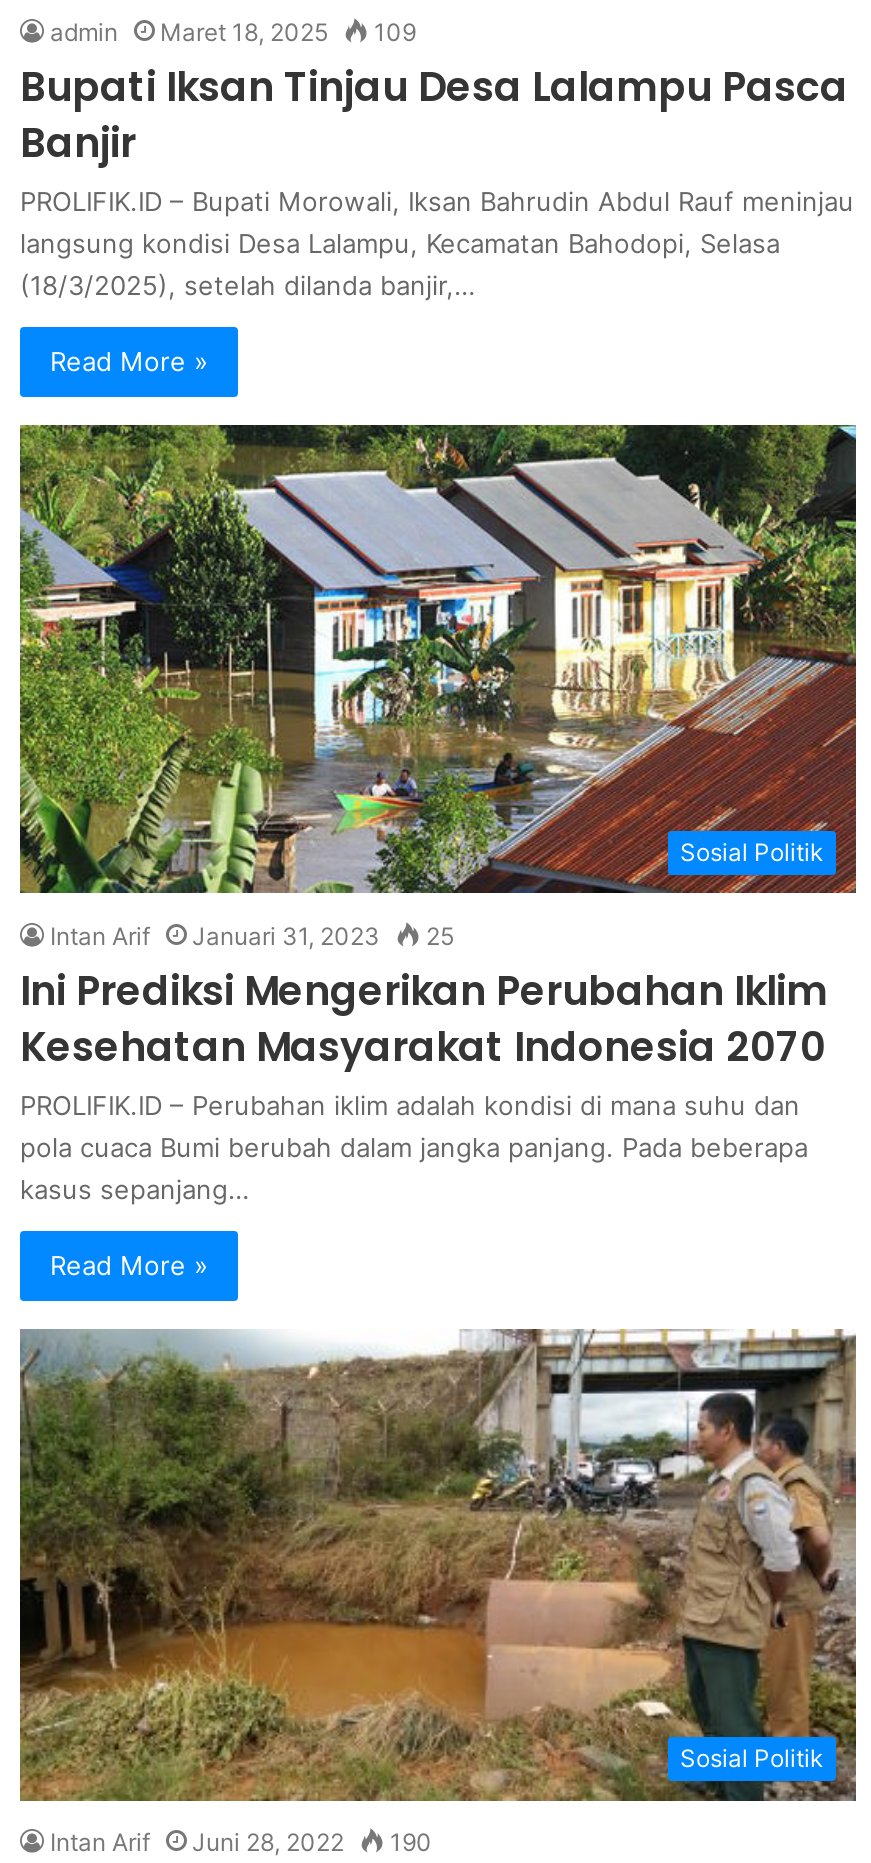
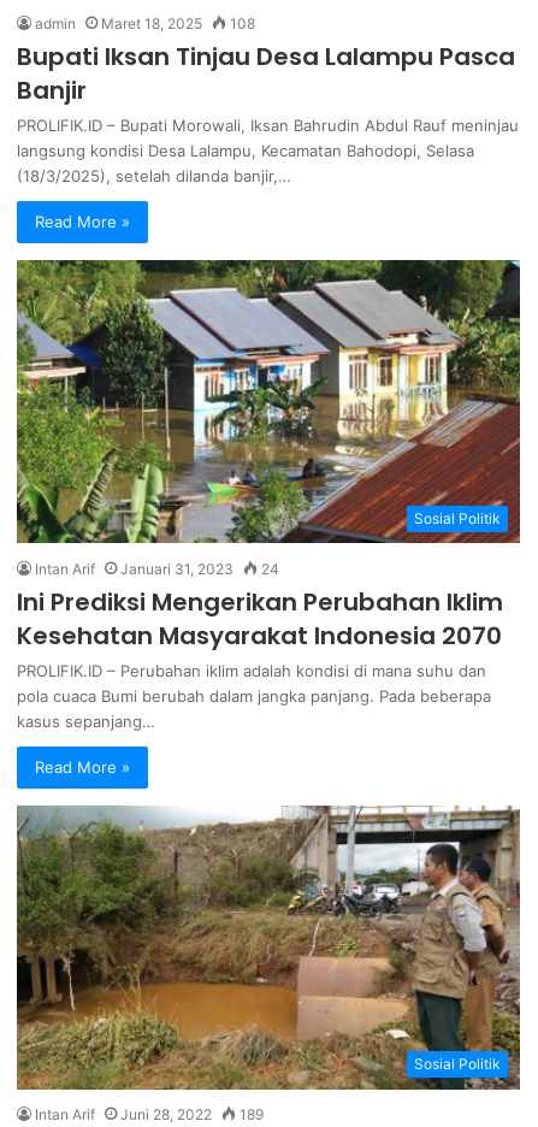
[50,17,416,47] admin Maret 18, 2025 109 -> [35,15,255,33] admin Maret 18, 2025 108
[50,921,454,951] Intan Arif Januari 31, 2023 25 -> [35,560,279,578] Intan Arif Januari 31, 2023 24
[50,1827,432,1857] Intan Arif Juni 28, 2022 190 -> [35,1105,264,1123] Intan Arif Juni 28, 2022 189

